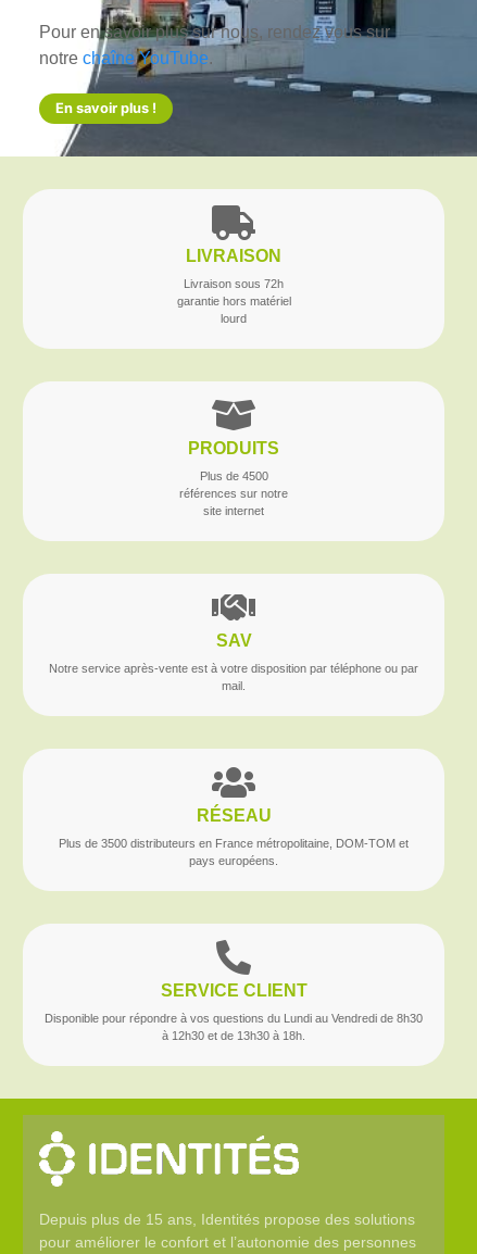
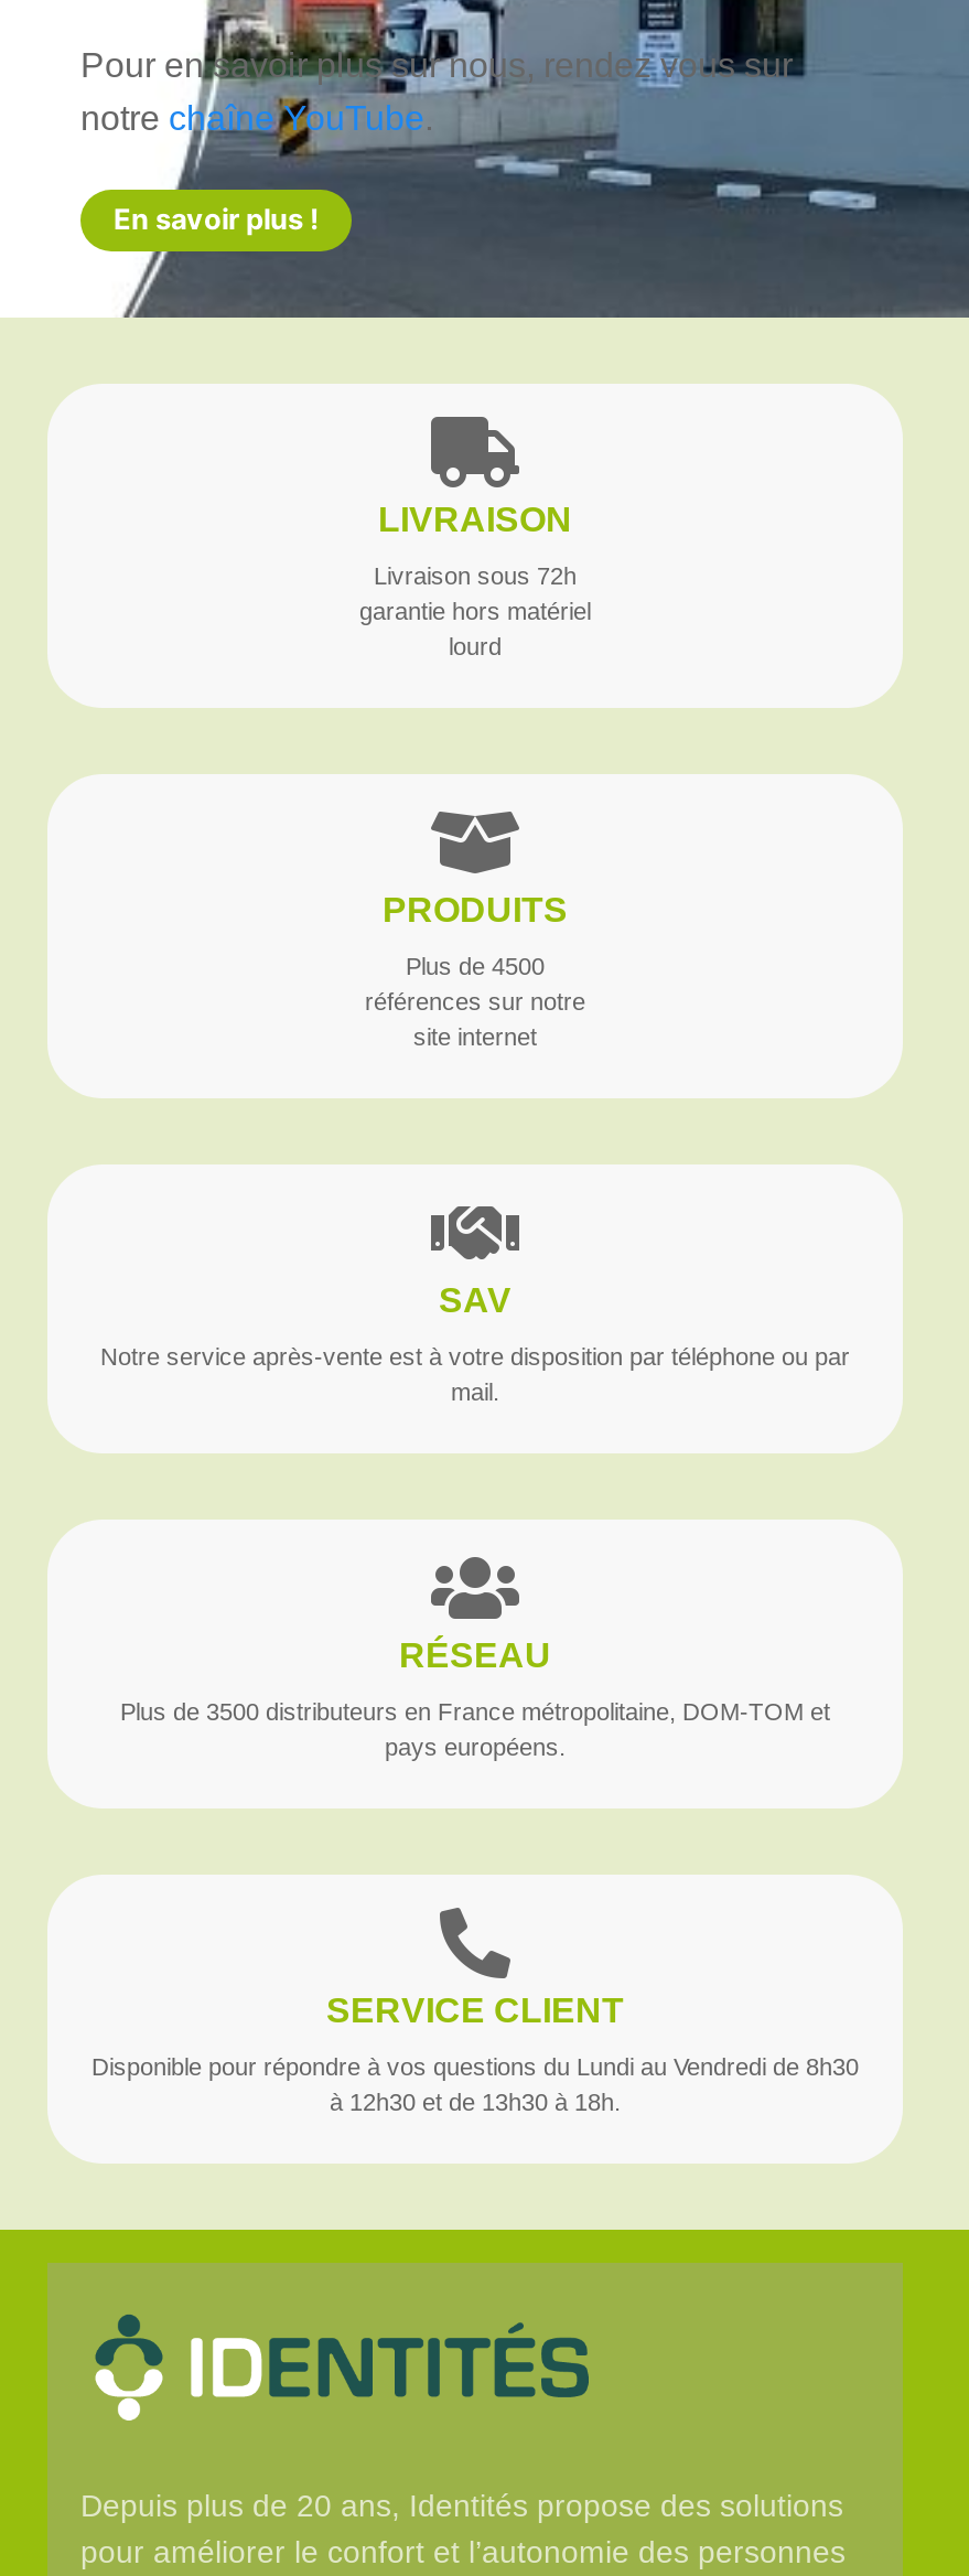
[38,1130,415,1227] [image] | Depuis plus de 15 ans, Identités propose des solutions -> [80,2314,843,2523] [image] | Depuis plus de 20 ans, Identités propose des solutions
[88,1134,300,1176] [image] -> [182,2322,605,2400] [image]

